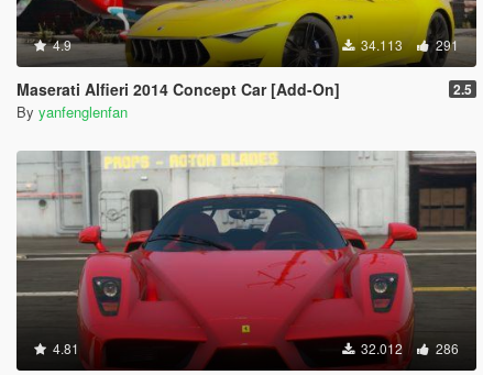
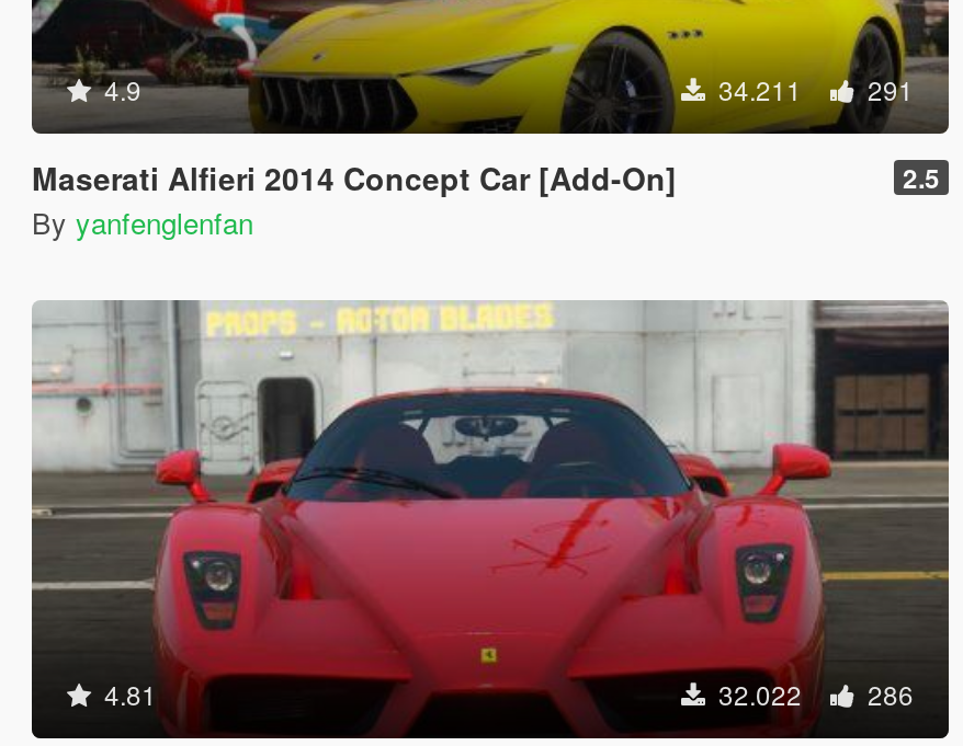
[358,36,459,54] 34.113 291 -> [712,71,914,108] 34.211 291
[358,339,459,358] 32.012 286 -> [712,676,914,713] 32.022 286

